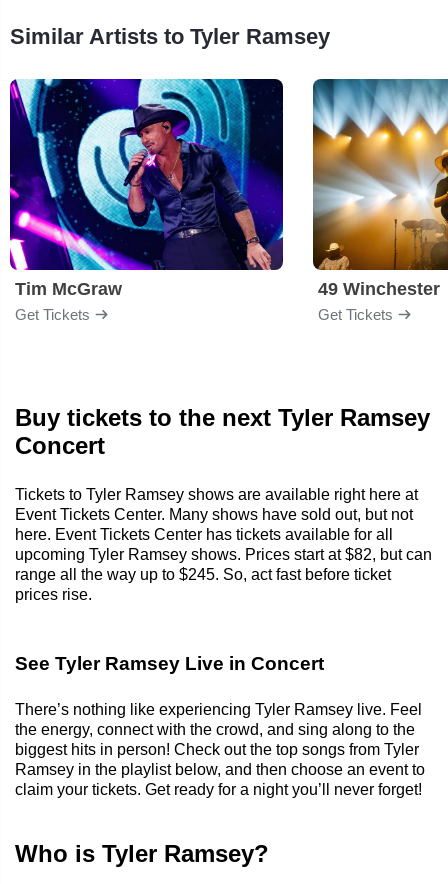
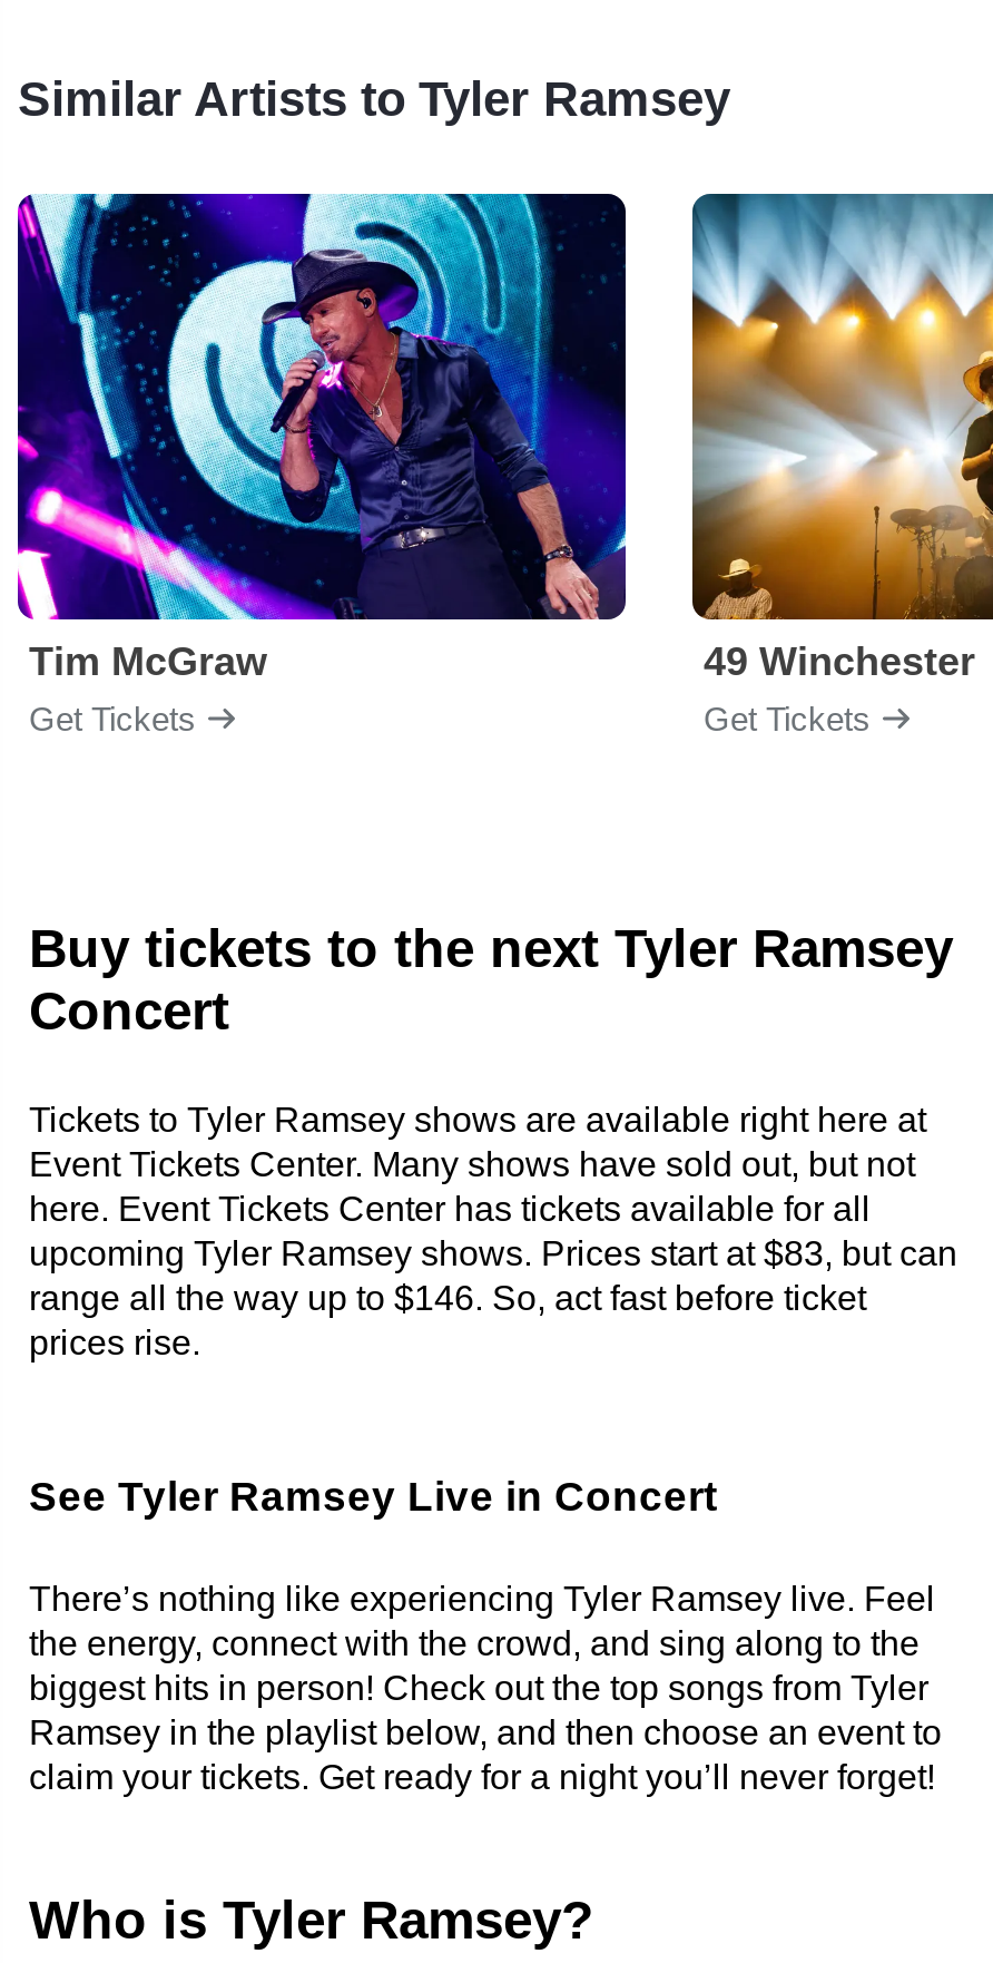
[15,545,432,562] upcoming Tyler Ramsey shows. Prices start at $82, but can -> [29,1233,957,1271] upcoming Tyler Ramsey shows. Prices start at $83, but can
[15,565,391,582] range all the way up to $245. So, act fast before ticket -> [29,1278,866,1316] range all the way up to $146. So, act fast before ticket

